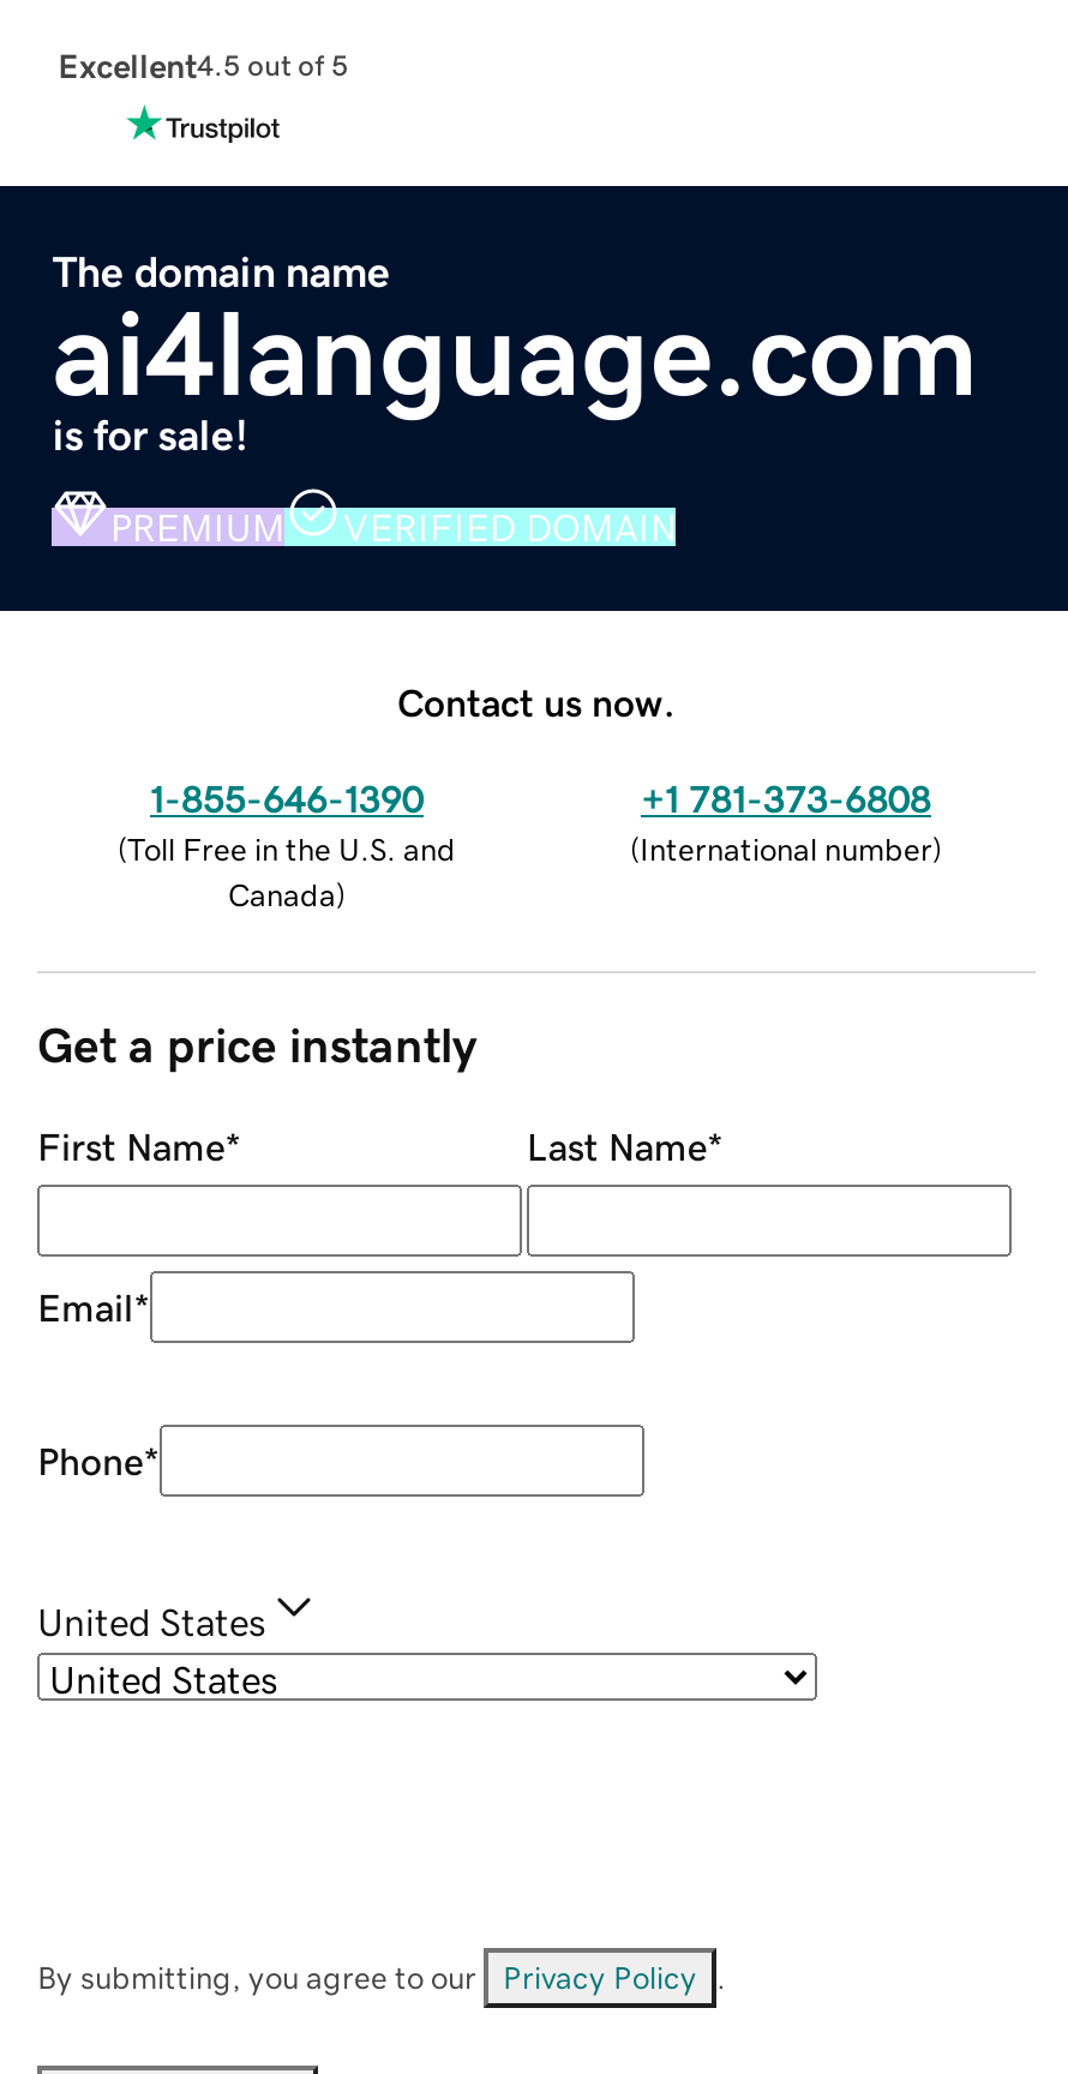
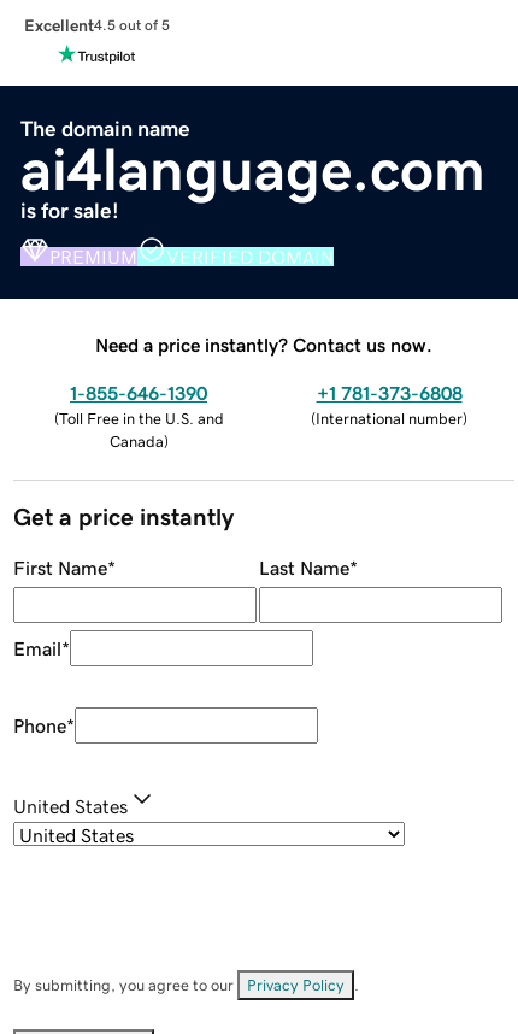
[397,682,676,720] Contact us now. -> [95,335,432,354] Need a price instantly? Contact us now.

